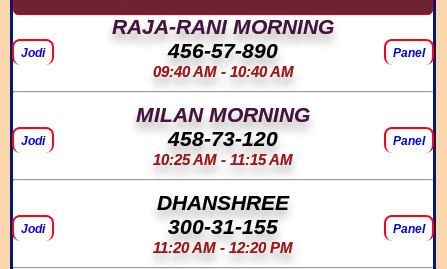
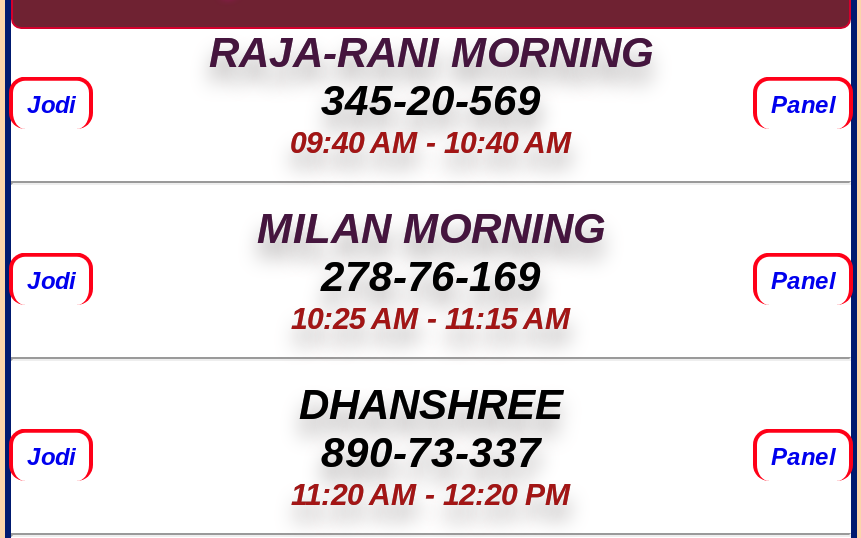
[168,39,278,62] 456-57-890 -> [321,78,541,124] 345-20-569
[168,127,278,150] 458-73-120 -> [321,254,541,300] 278-76-169
[168,215,278,238] 300-31-155 -> [321,430,541,476] 890-73-337

